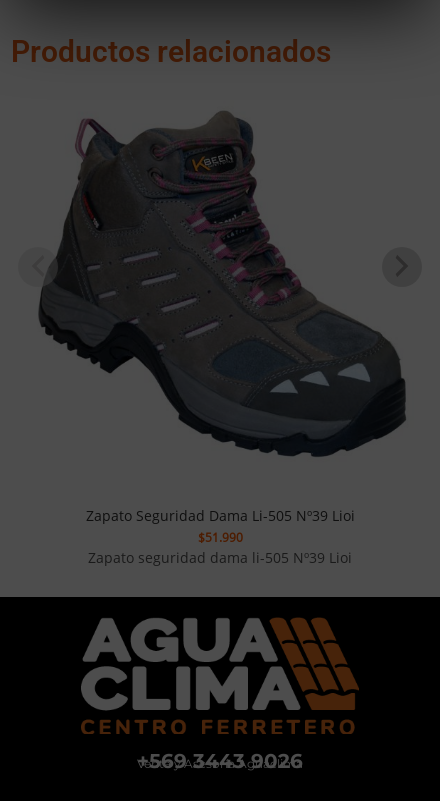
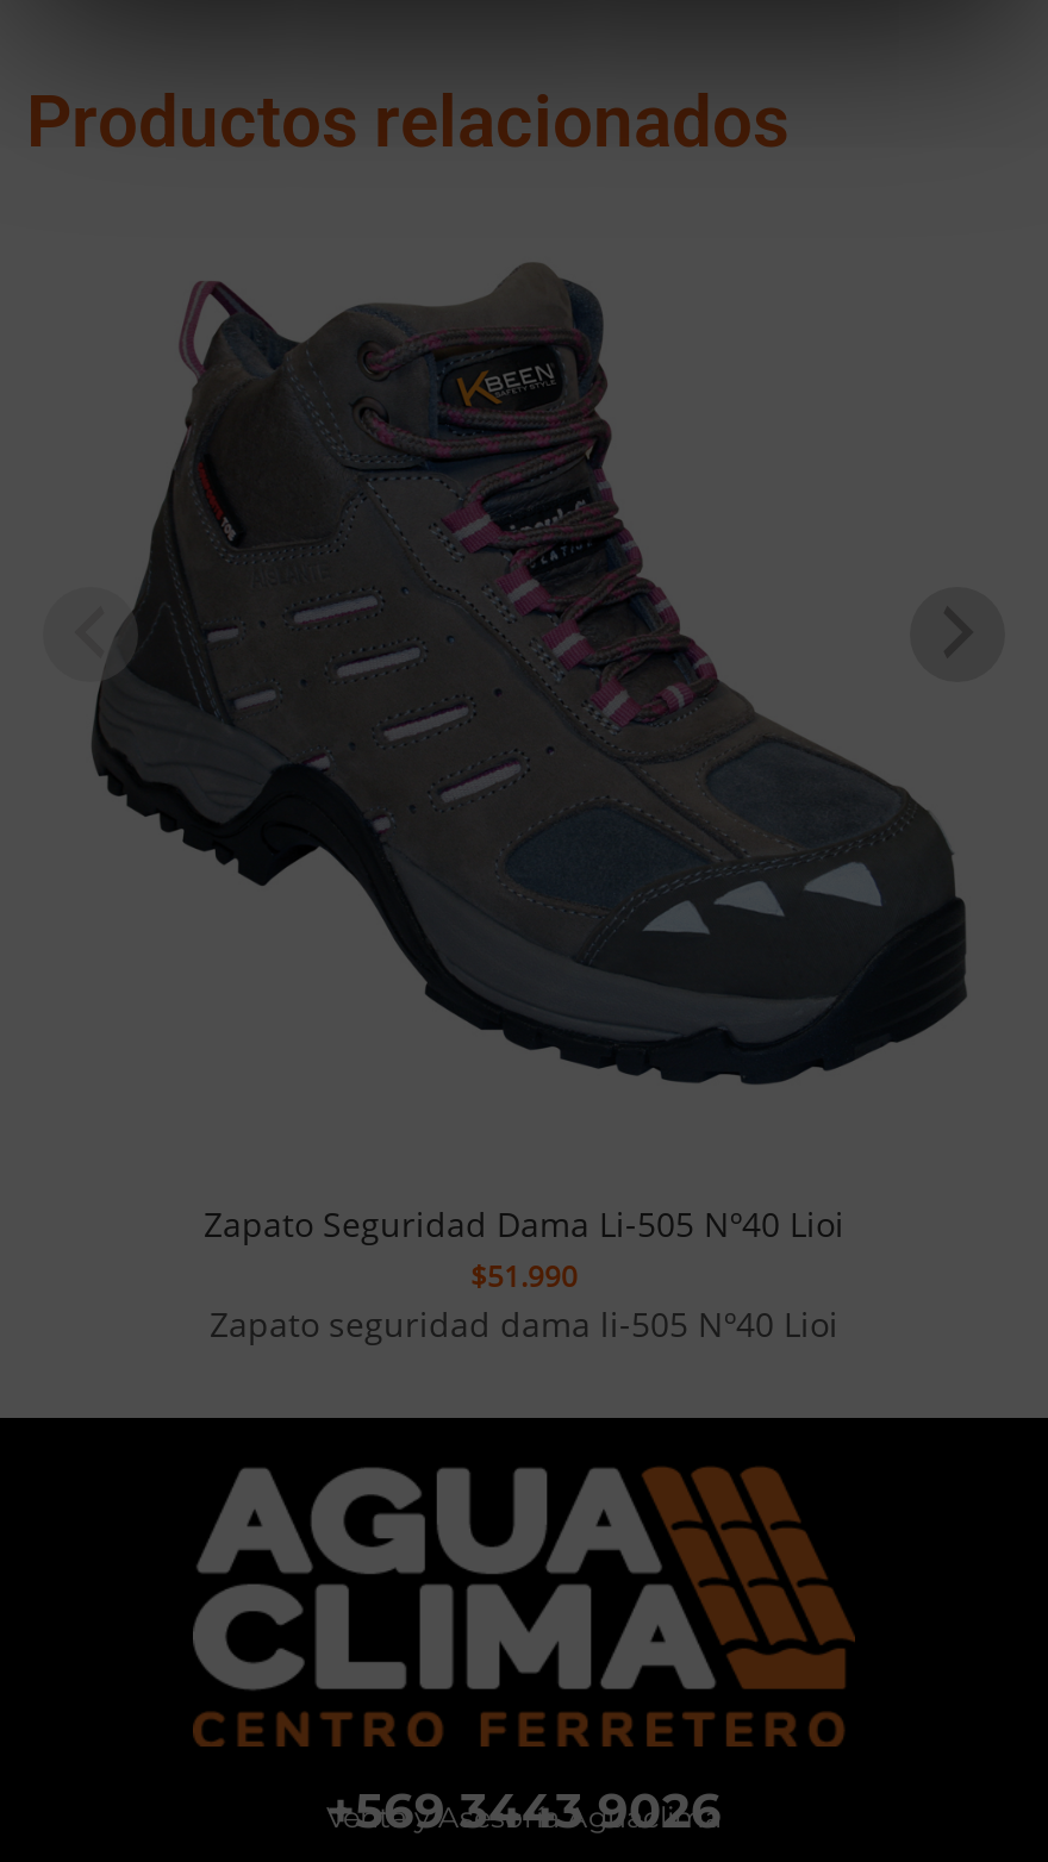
[85,505,354,524] Zapato Seguridad Dama Li-505 Nº39 Lioi -> [204,1202,844,1248] Zapato Seguridad Dama Li-505 Nº40 Lioi
[88,547,352,566] Zapato seguridad dama li-505 Nº39 Lioi -> [210,1302,838,1348] Zapato seguridad dama li-505 Nº40 Lioi

